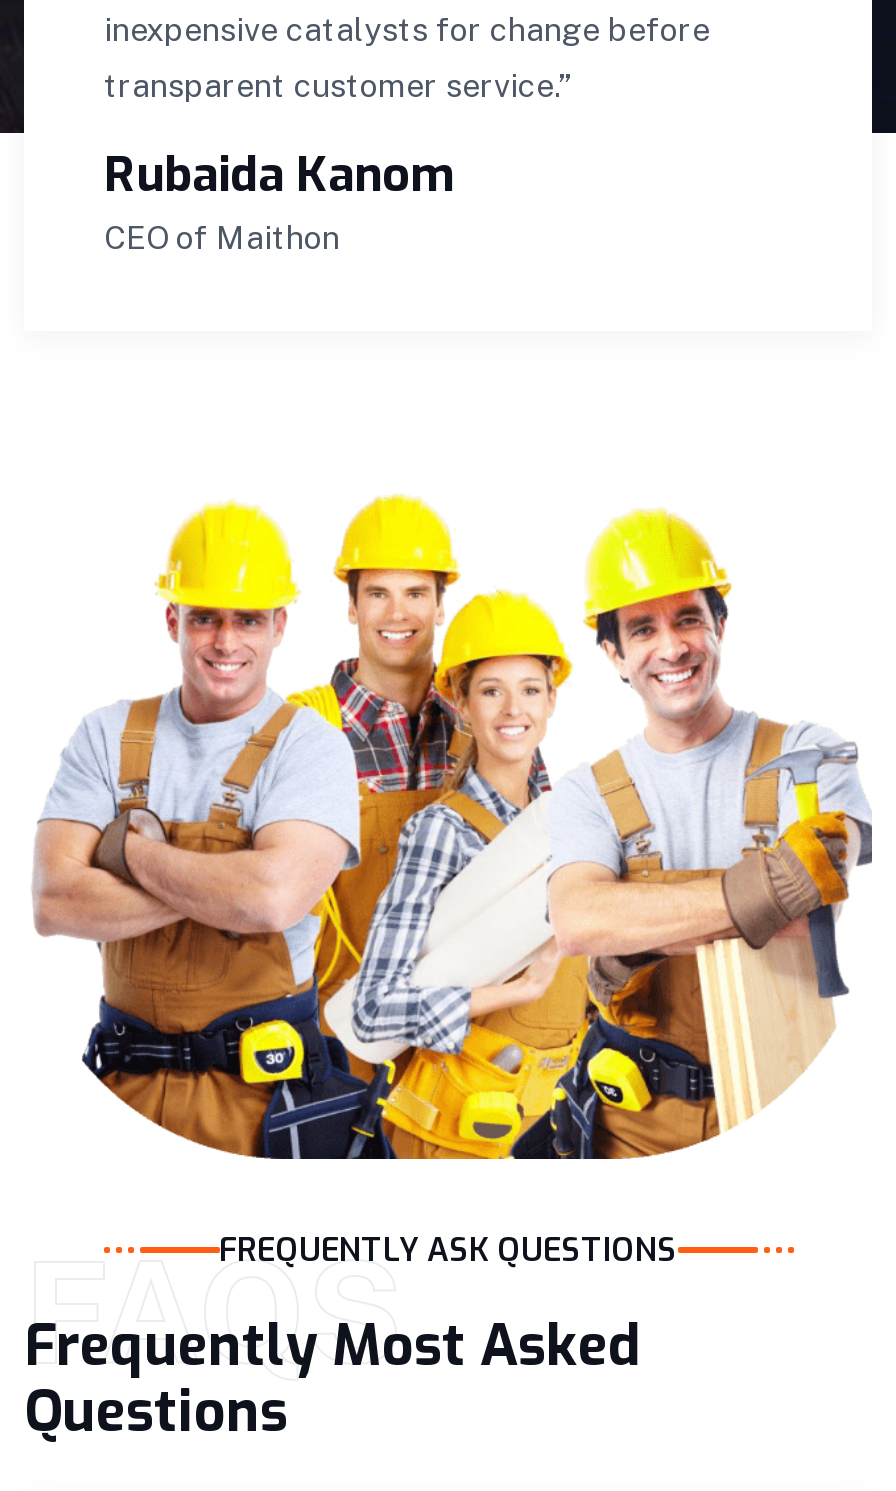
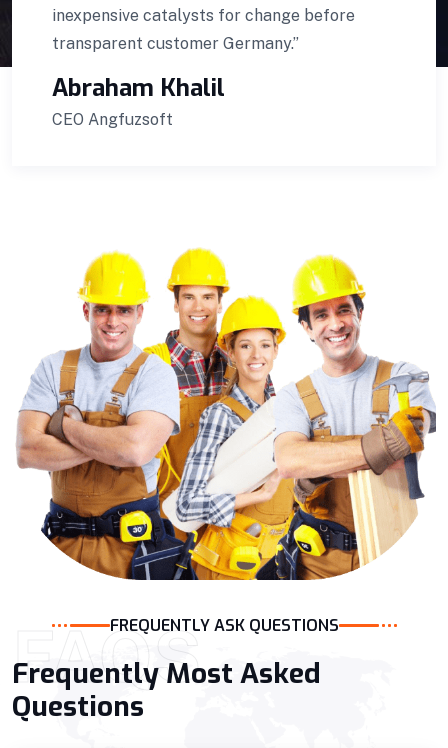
[104,68,570,106] transparent customer service.” -> [52,34,299,53] transparent customer Germany.”
[104,144,454,258] Rubaida Kanom | CEO of Maithon -> [52,72,225,129] Abraham Khalil | CEO Angfuzsoft

